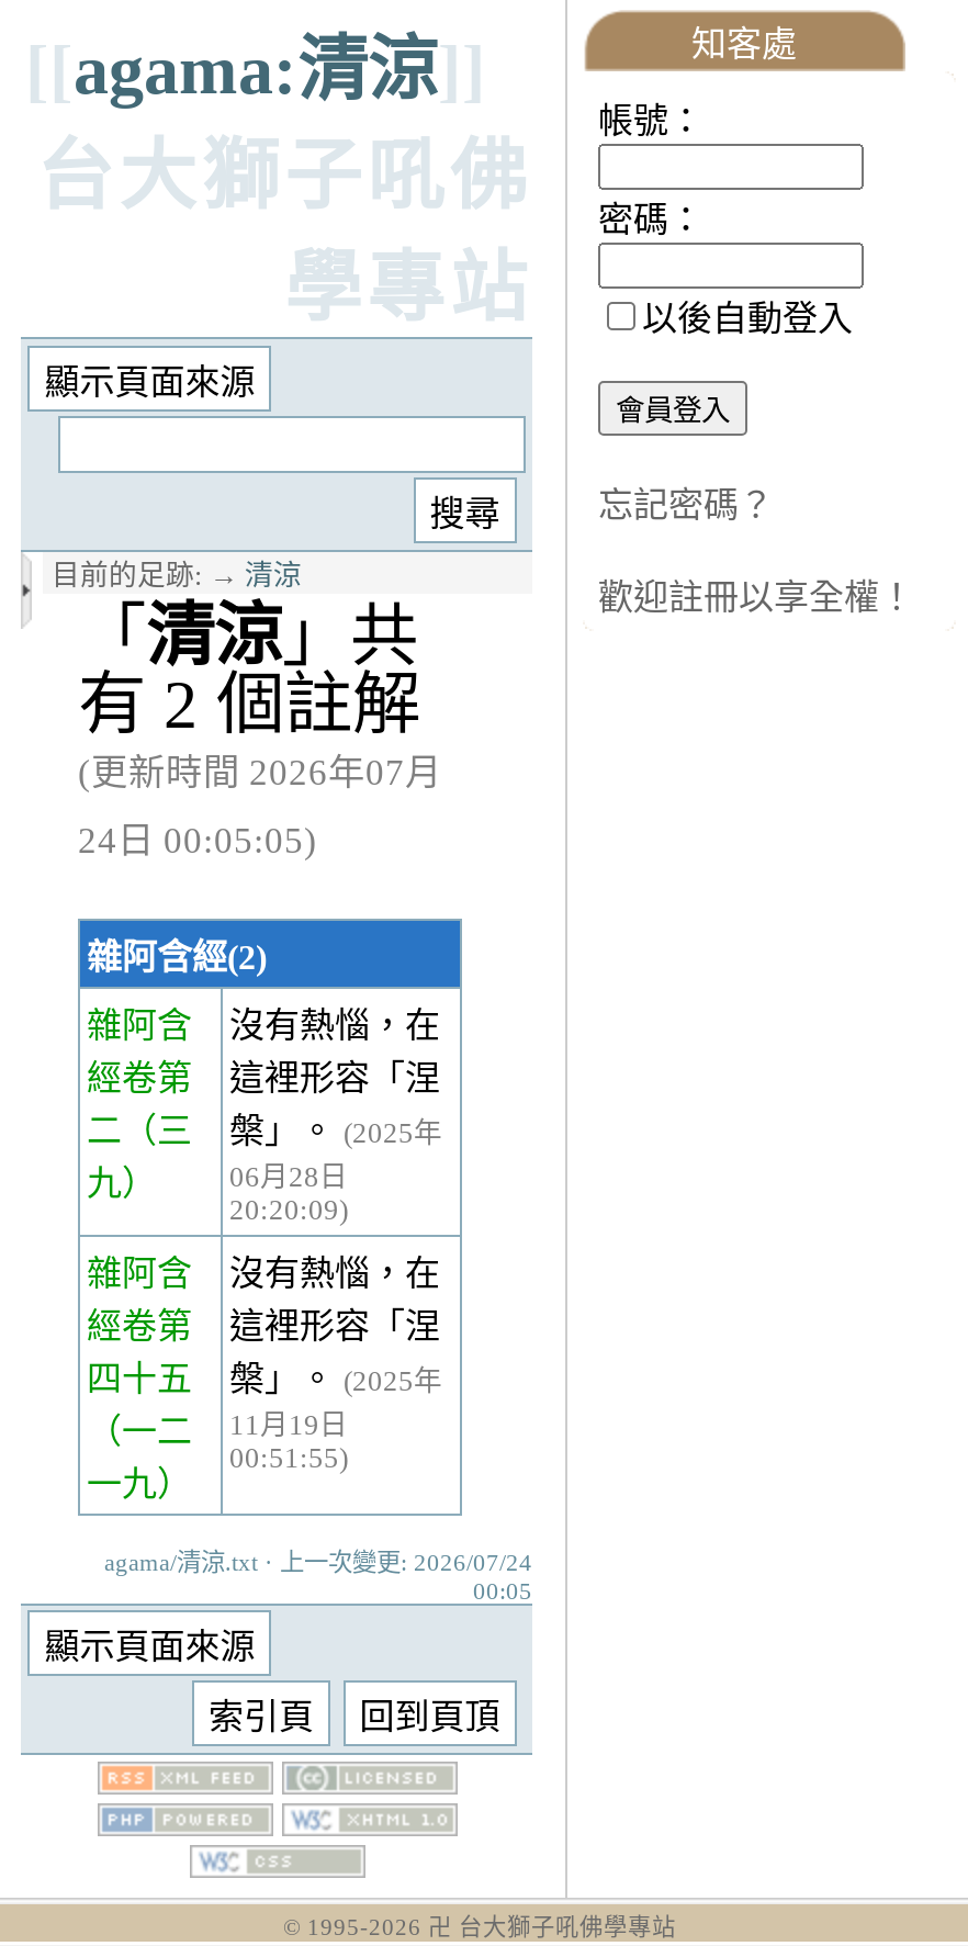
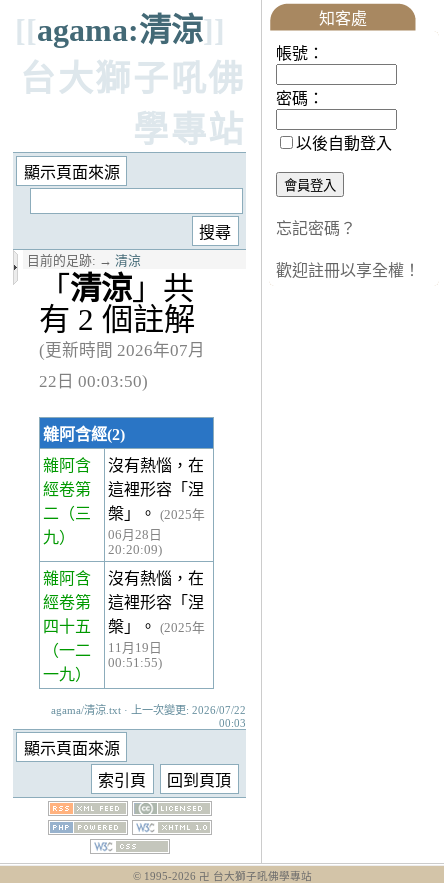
[78,819,317,861] 24日 00:05:05) -> [39,372,148,391] 22日 00:03:50)
[104,1548,532,1575] agama/清涼.txt · 上一次變更: 2026/07/24 -> [51,704,246,716] agama/清涼.txt · 上一次變更: 2026/07/22
[473,1577,532,1603] 00:05 -> [219,717,246,729] 00:03

